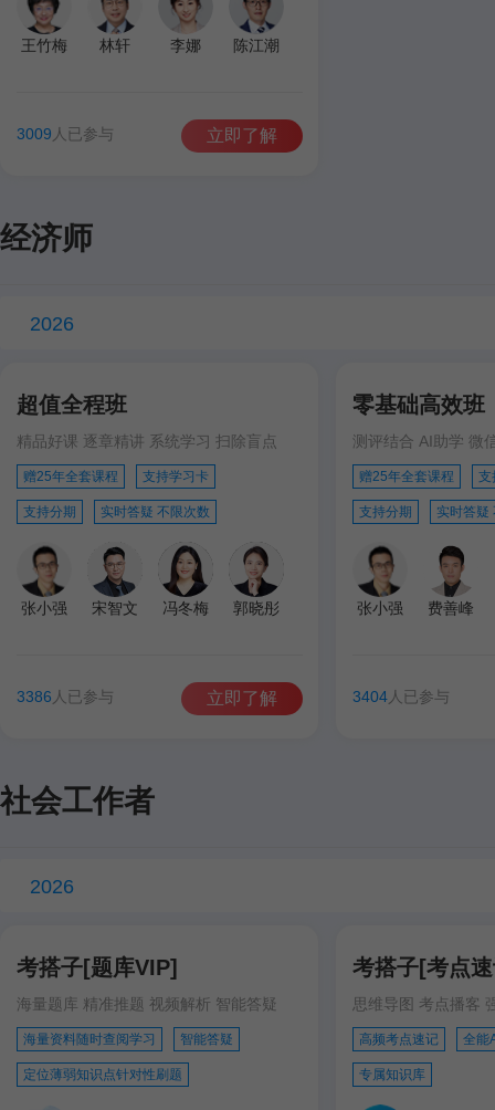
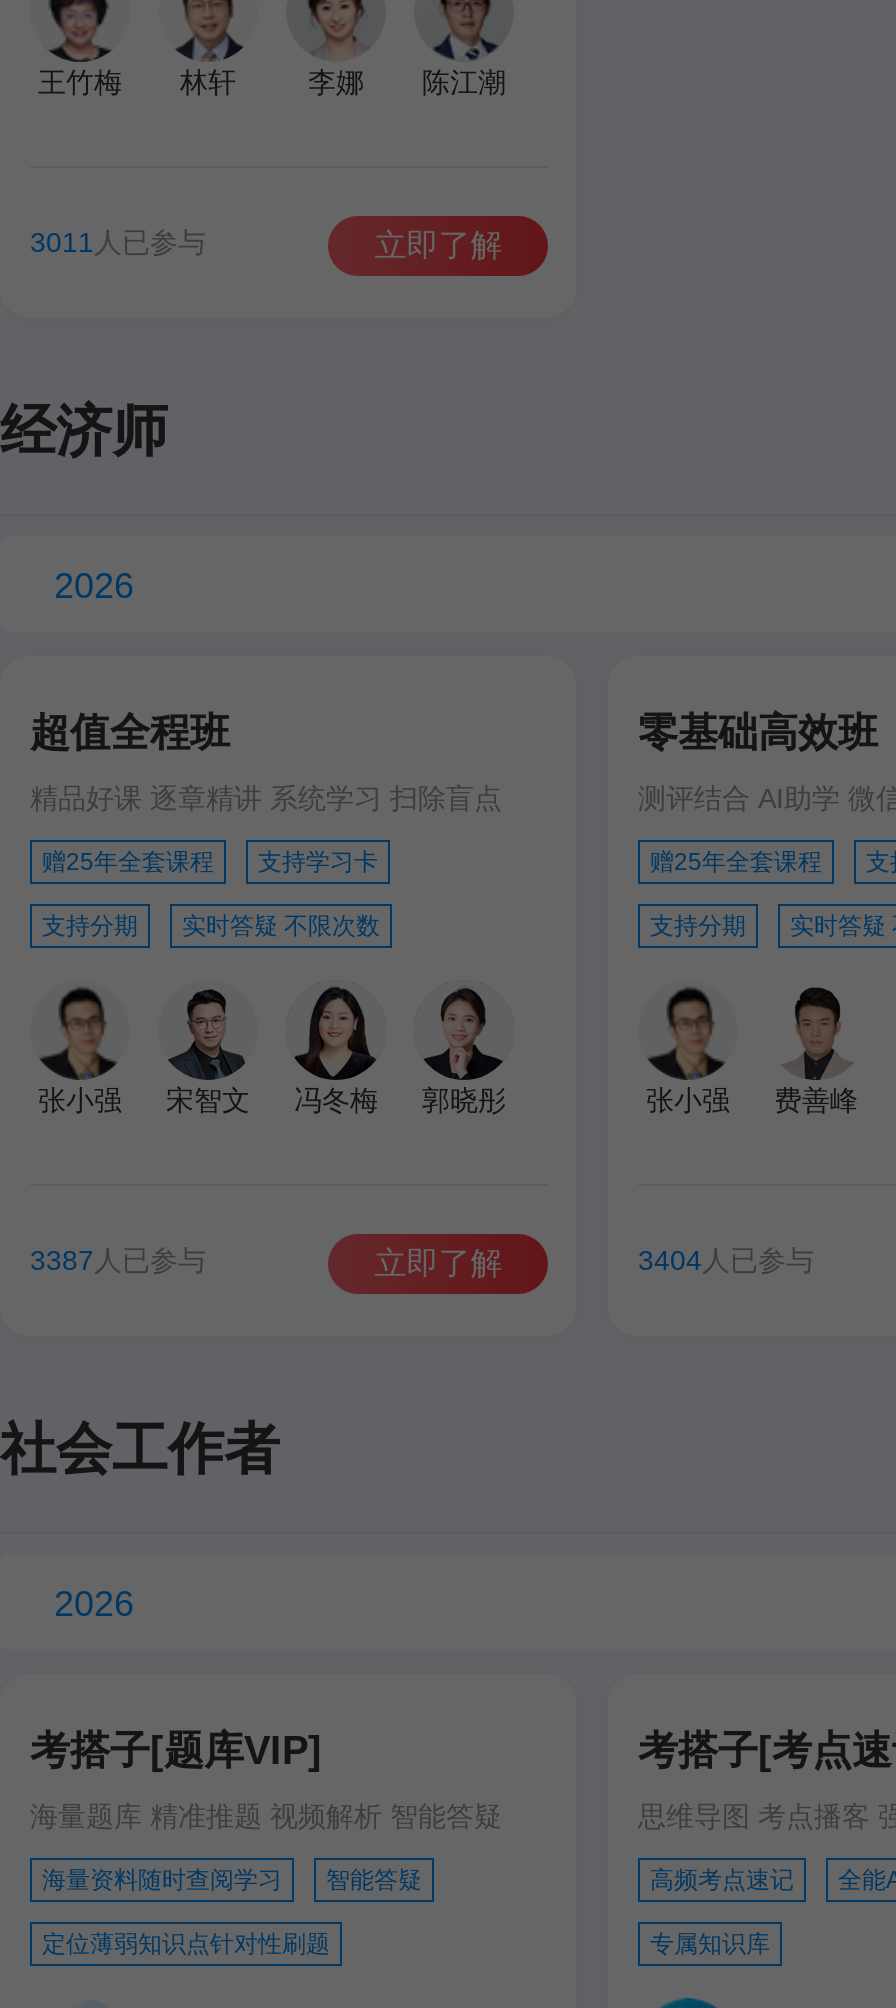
[17,125,114,143] 3009人已参与 -> [30,226,206,258] 3011人已参与
[17,688,114,705] 3386人已参与 -> [30,1244,206,1276] 3387人已参与

